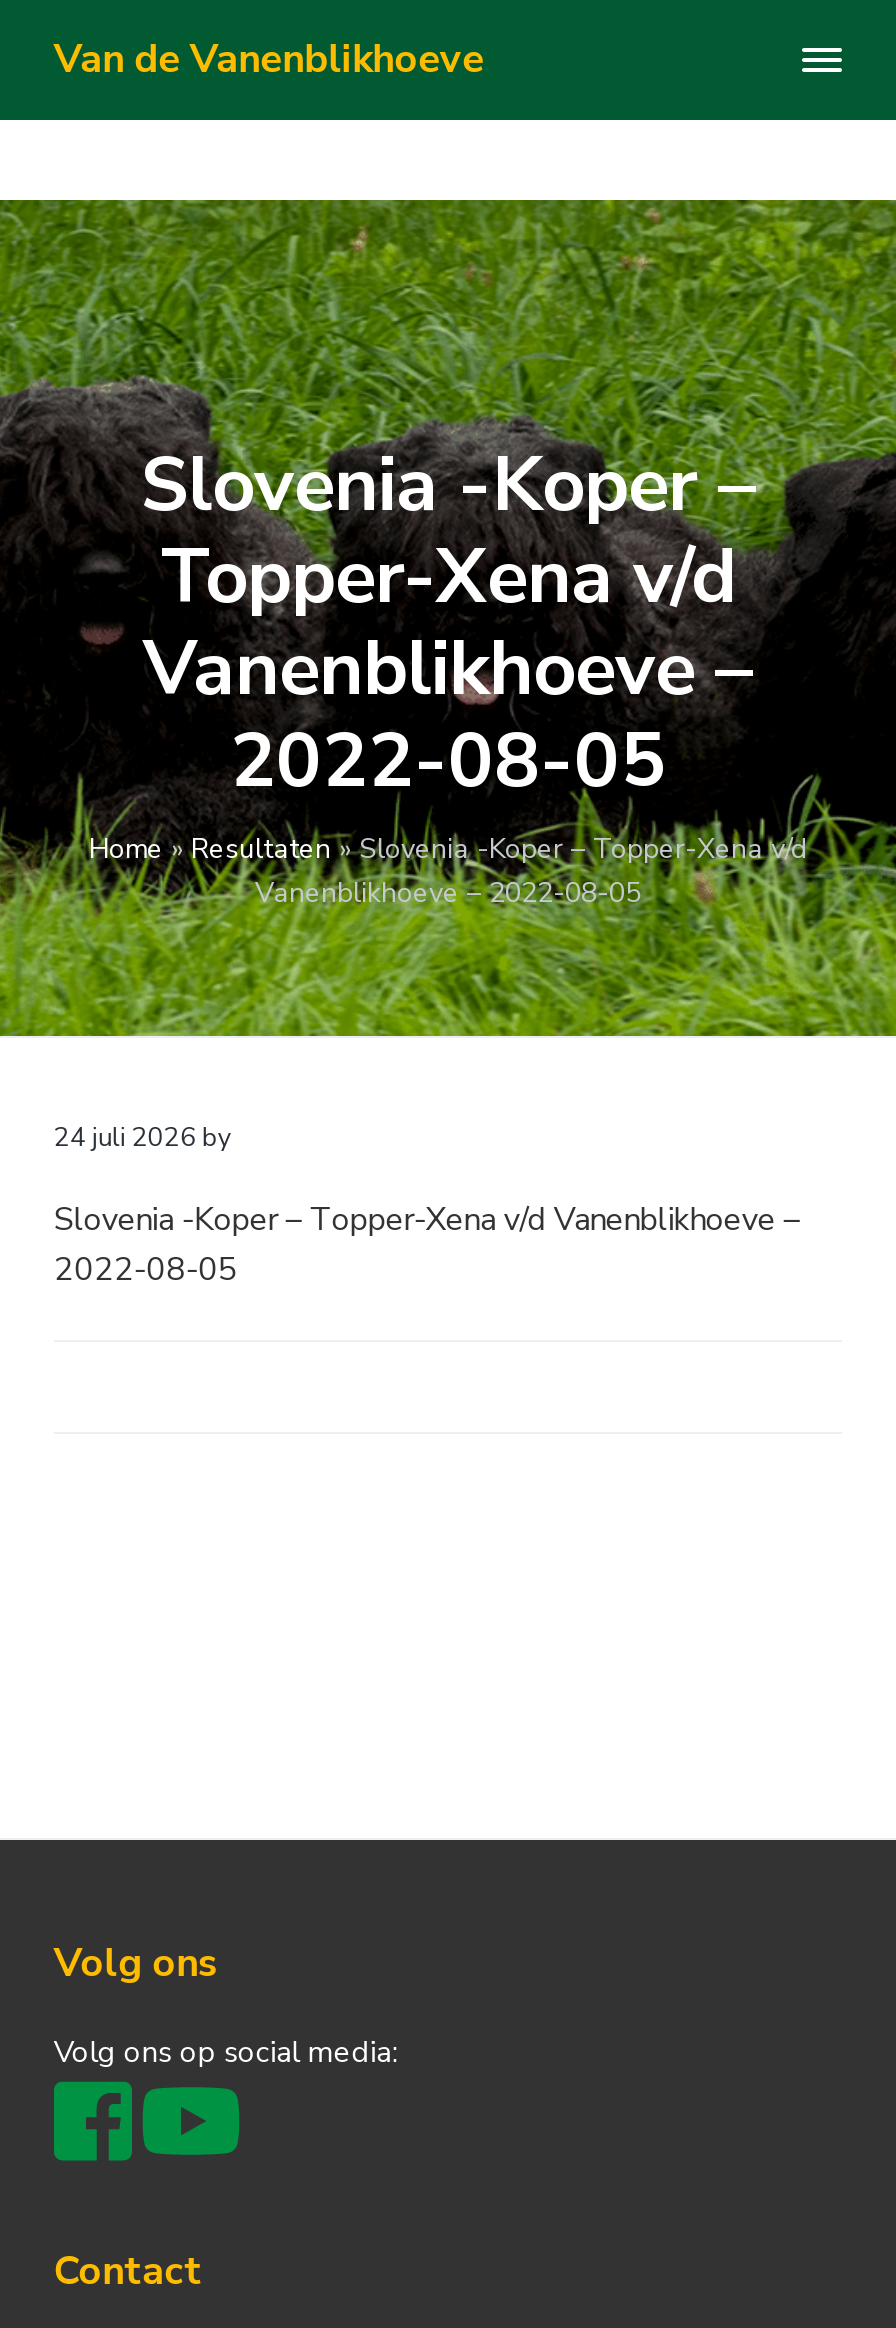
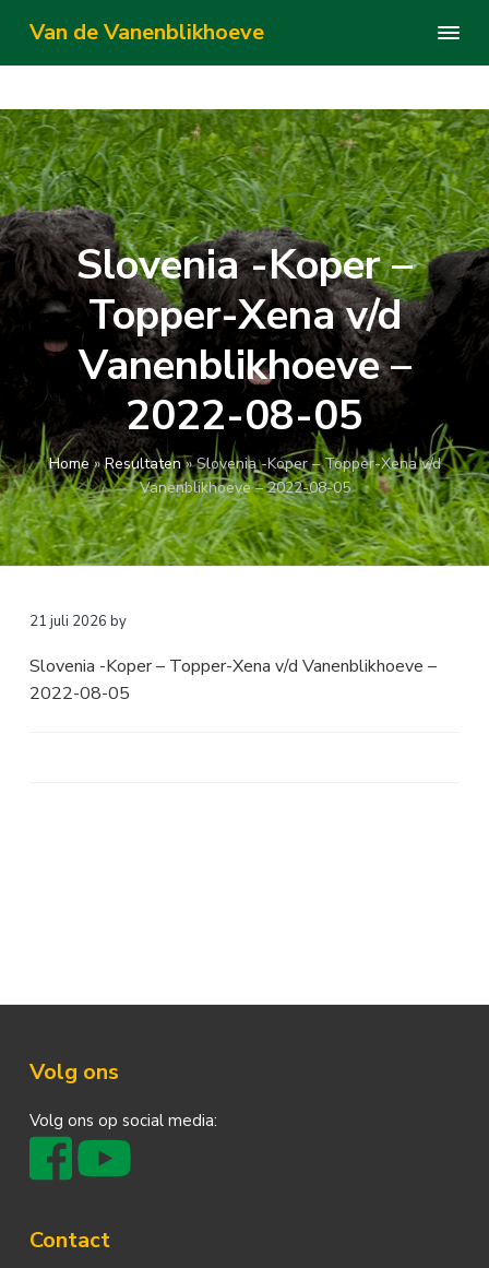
[54,1120,232,1156] 24 juli 2026 by -> [29,612,127,631] 21 juli 2026 by

